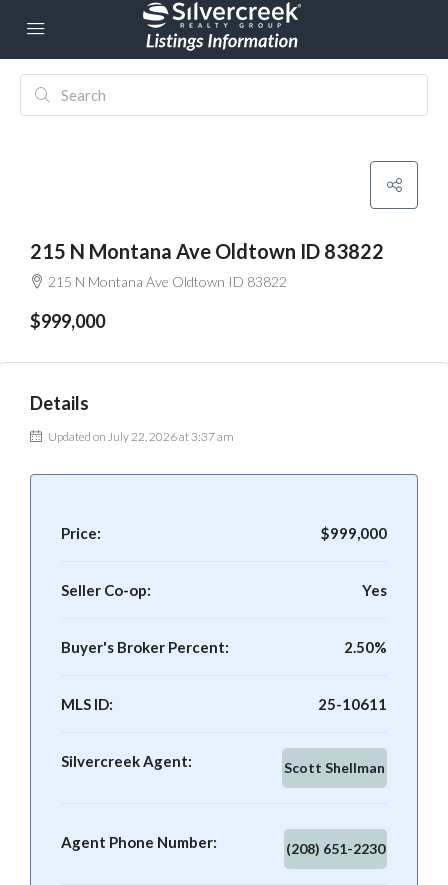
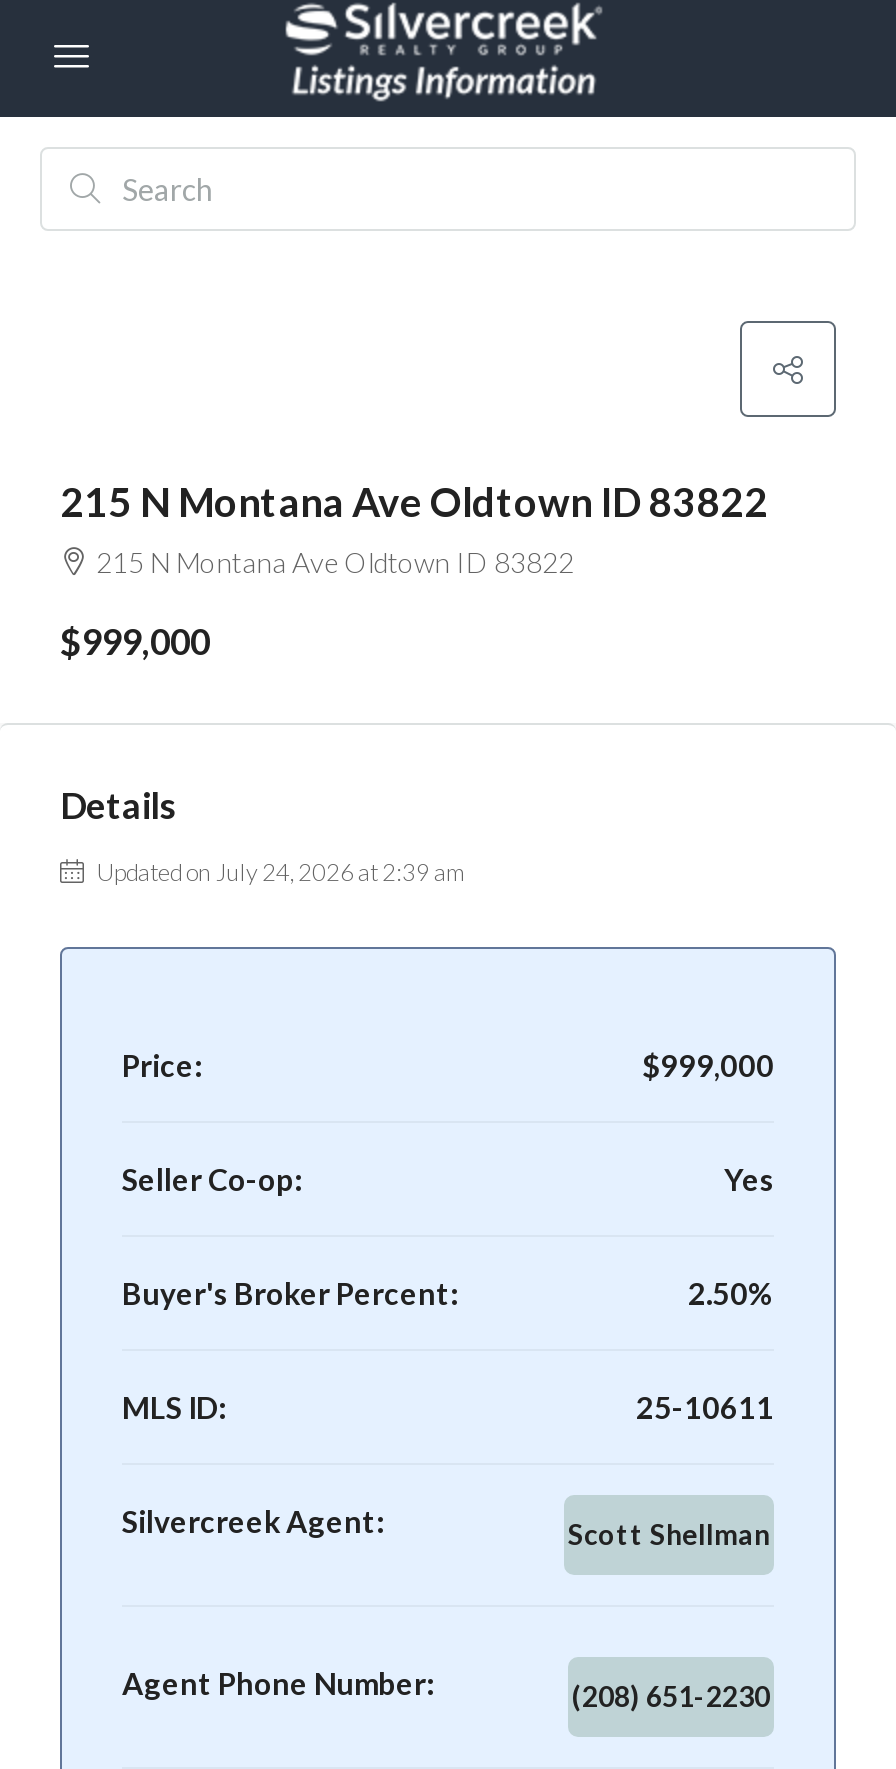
[46,429,234,444] Updated on July 22, 2026 at 3:37 am -> [92,857,468,887] Updated on July 24, 2026 at 2:39 am

